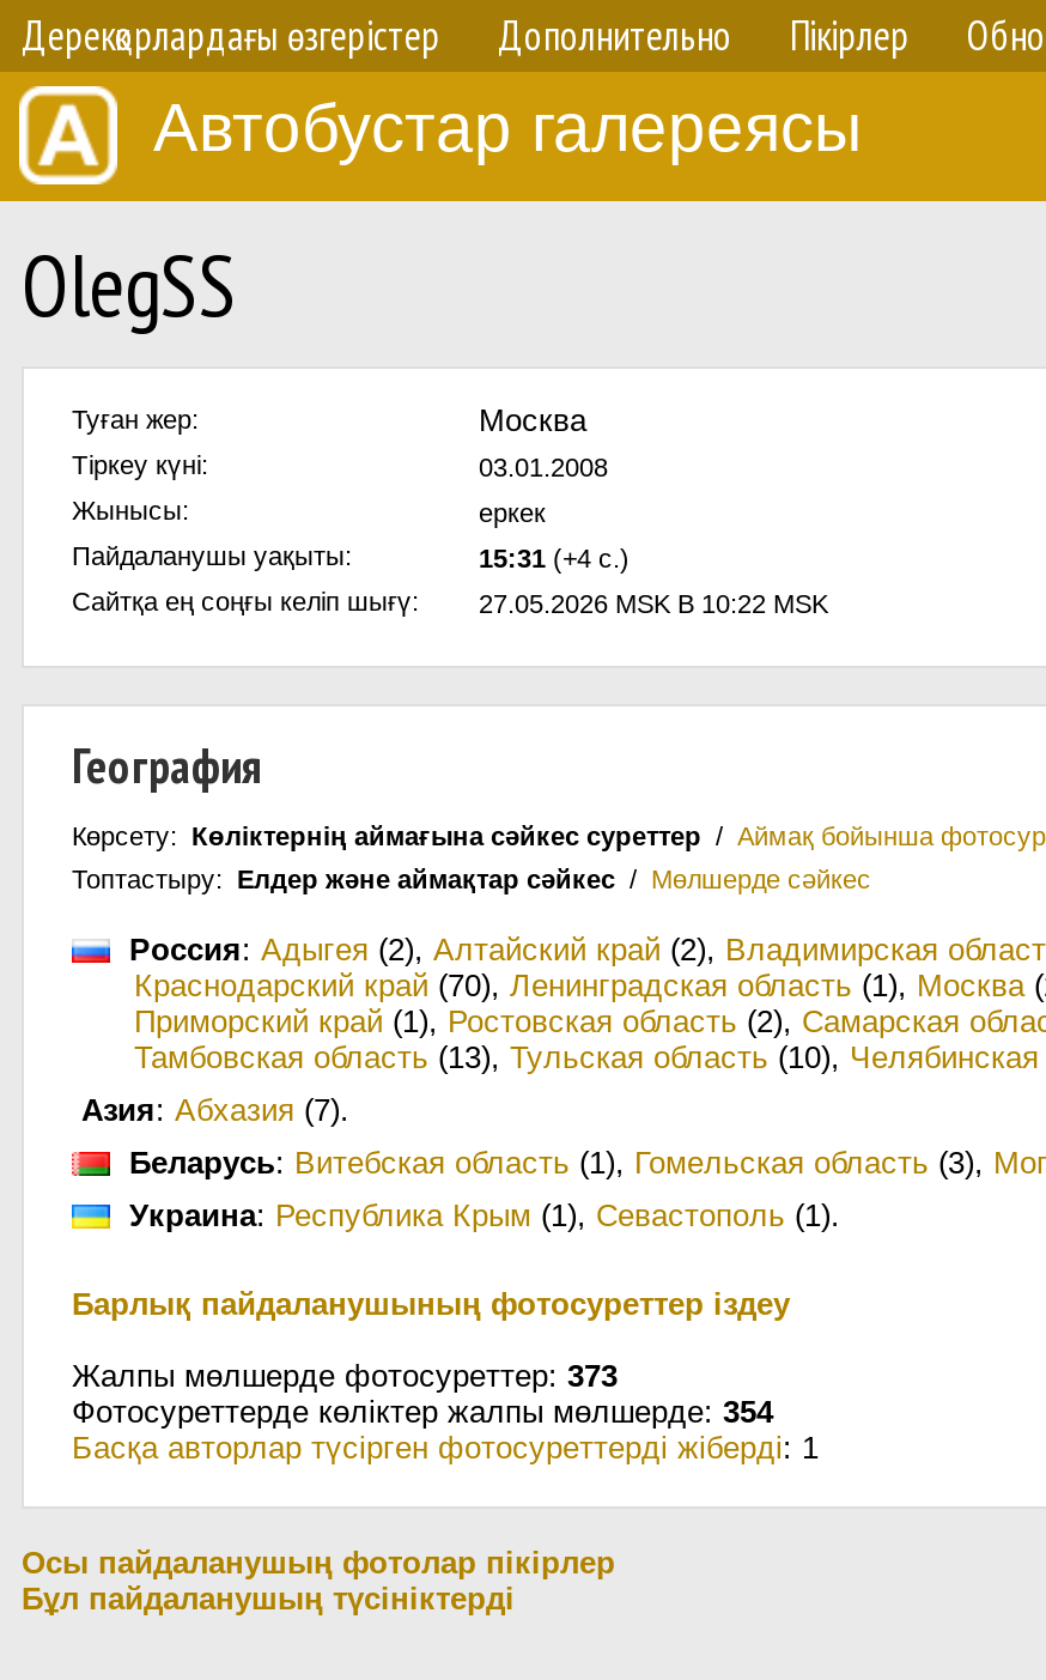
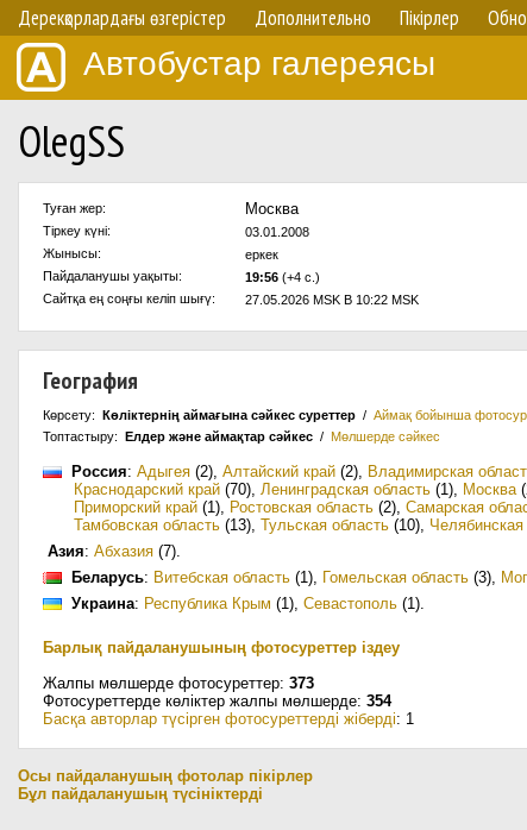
[479,544,630,572] 15:31 (+4 с.) -> [245,270,320,284] 19:56 (+4 с.)

